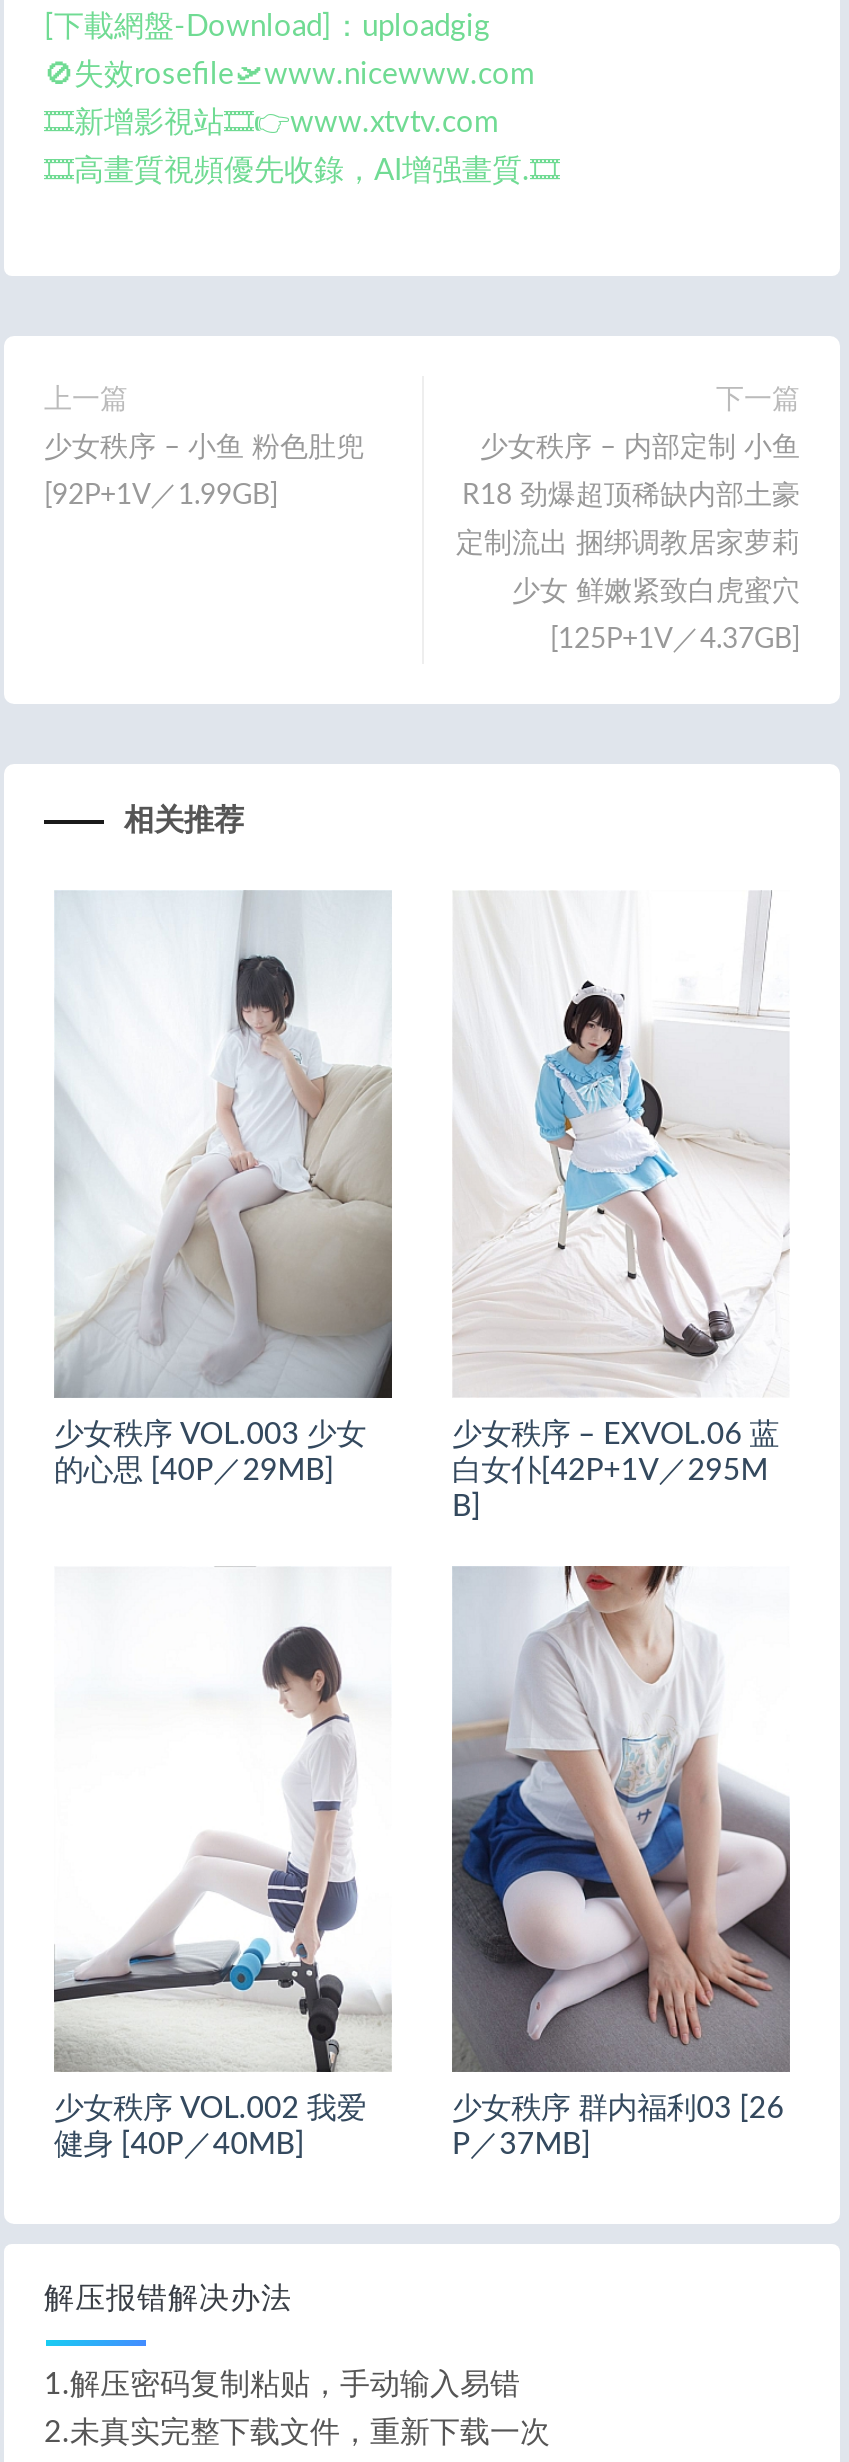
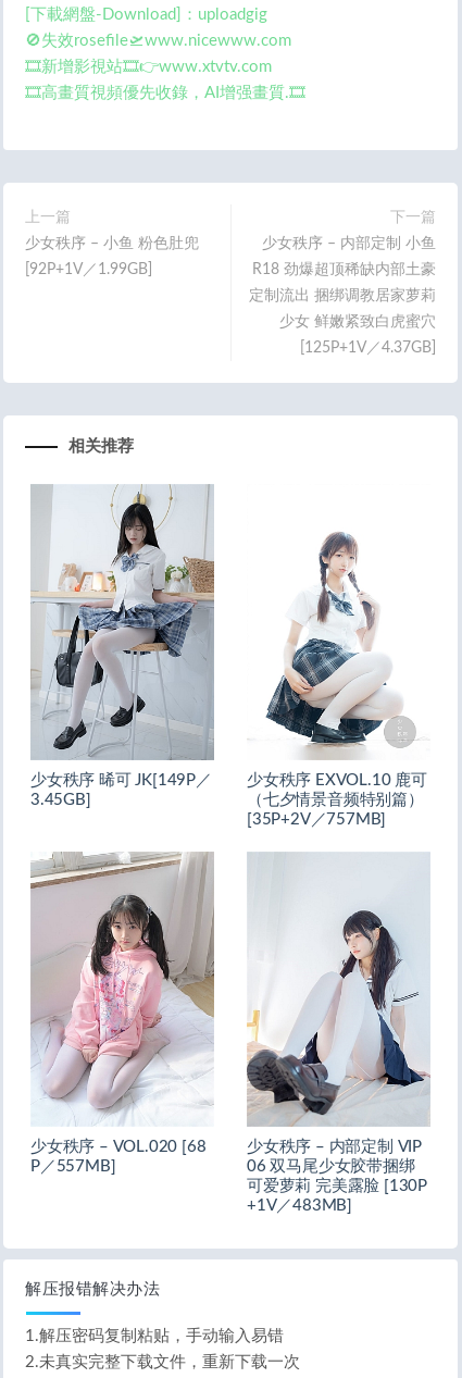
[58,892,392,1332] [image] -> [32,485,215,760] [image]
[452,892,790,1332] [image] -> [249,525,428,758] [image]
[54,1420,366,1486] 少女秩序 VOL.003 少女 | 的心思 [40P／29MB] -> [30,772,212,808] 少女秩序 晞可 JK[149P／ | 3.45GB]
[452,1420,779,1522] 少女秩序 – EXVOL.06 蓝 | 白女仆[42P+1V／295M | B] -> [247,772,427,828] 少女秩序 EXVOL.10 鹿可 | （七夕情景音频特别篇） | [35P+2V／757MB]
[52,1568,392,2008] [image] -> [29,852,215,1127] [image]
[450,1564,792,2008] [image] -> [247,855,430,1126] [image]
[54,2095,366,2161] 少女秩序 VOL.002 我爱 | 健身 [40P／40MB] -> [30,1139,206,1175] 少女秩序 – VOL.020 [68 | P／557MB]
[452,2095,784,2161] 少女秩序 群内福利03 [26 | P／37MB] -> [247,1139,427,1214] 少女秩序 – 内部定制 VIP | 06 双马尾少女胶带捆绑 | 可爱萝莉 完美露脸 [130P | +1V／483MB]

